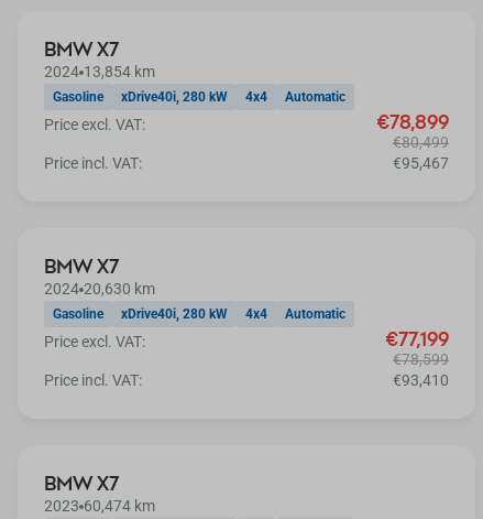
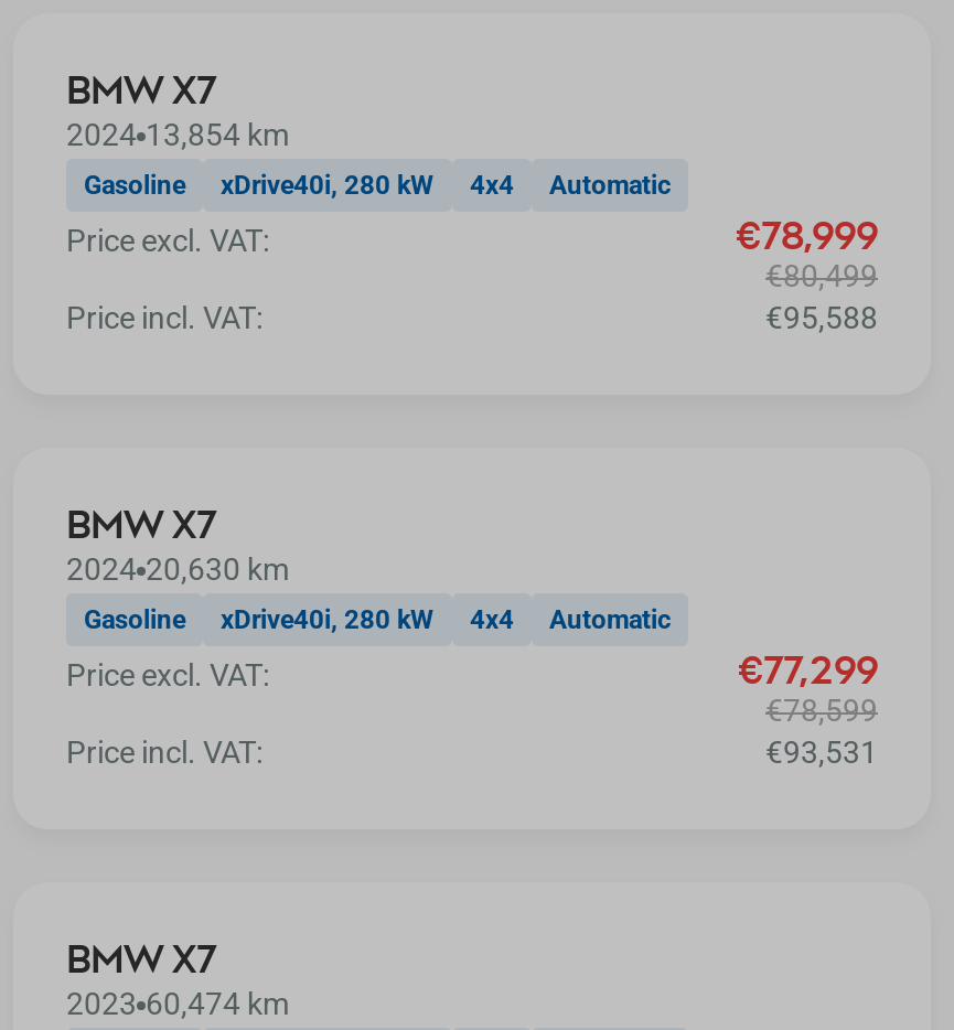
[377,108,449,134] €78,899 -> [737,207,878,260] €78,999
[393,154,449,172] €95,467 -> [765,300,878,335] €95,588
[386,325,449,352] €77,199 -> [739,642,878,695] €77,299
[393,371,449,389] €93,410 -> [765,734,878,770] €93,531

